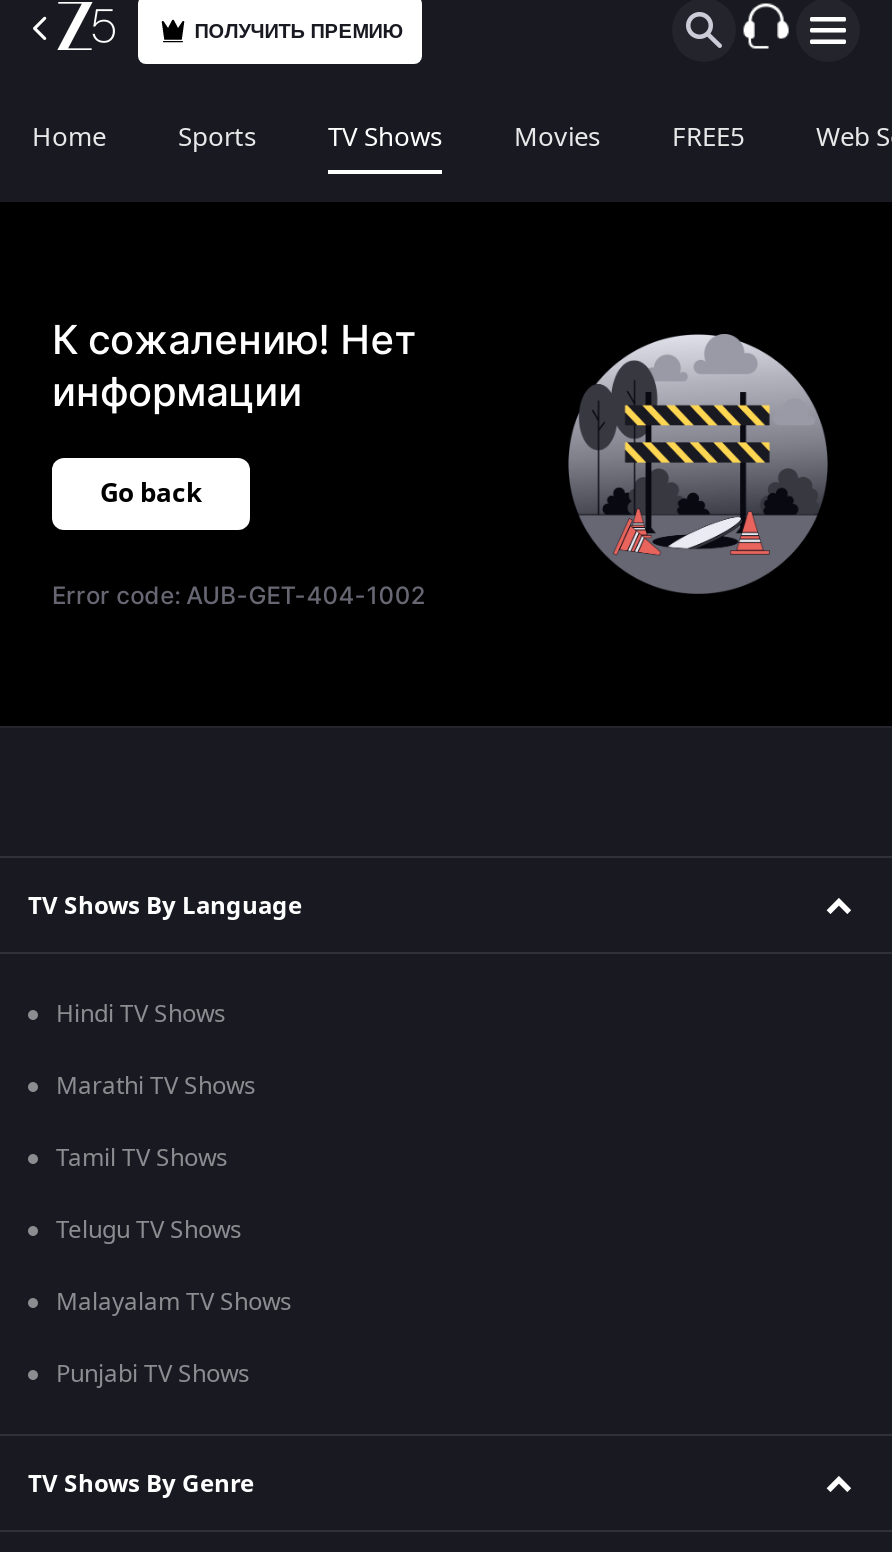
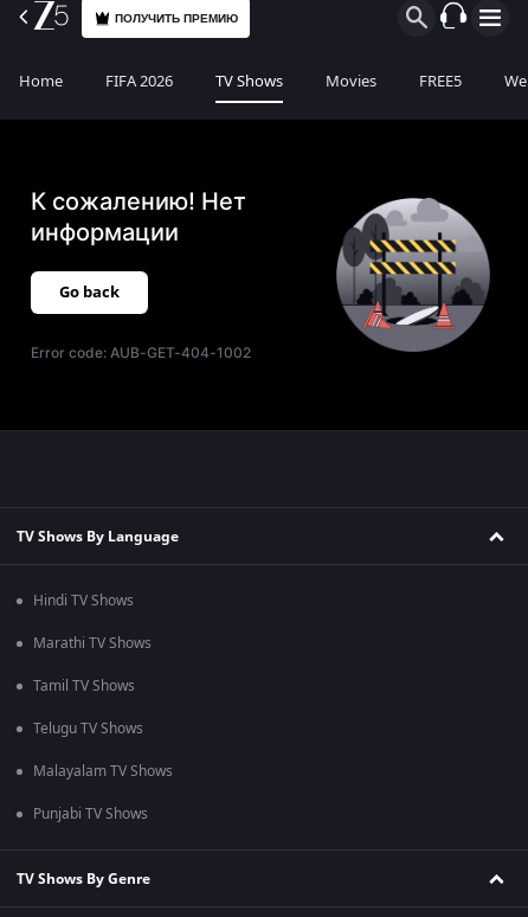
[178,118,256,156] Sports -> [105,70,173,92] FIFA 2026

